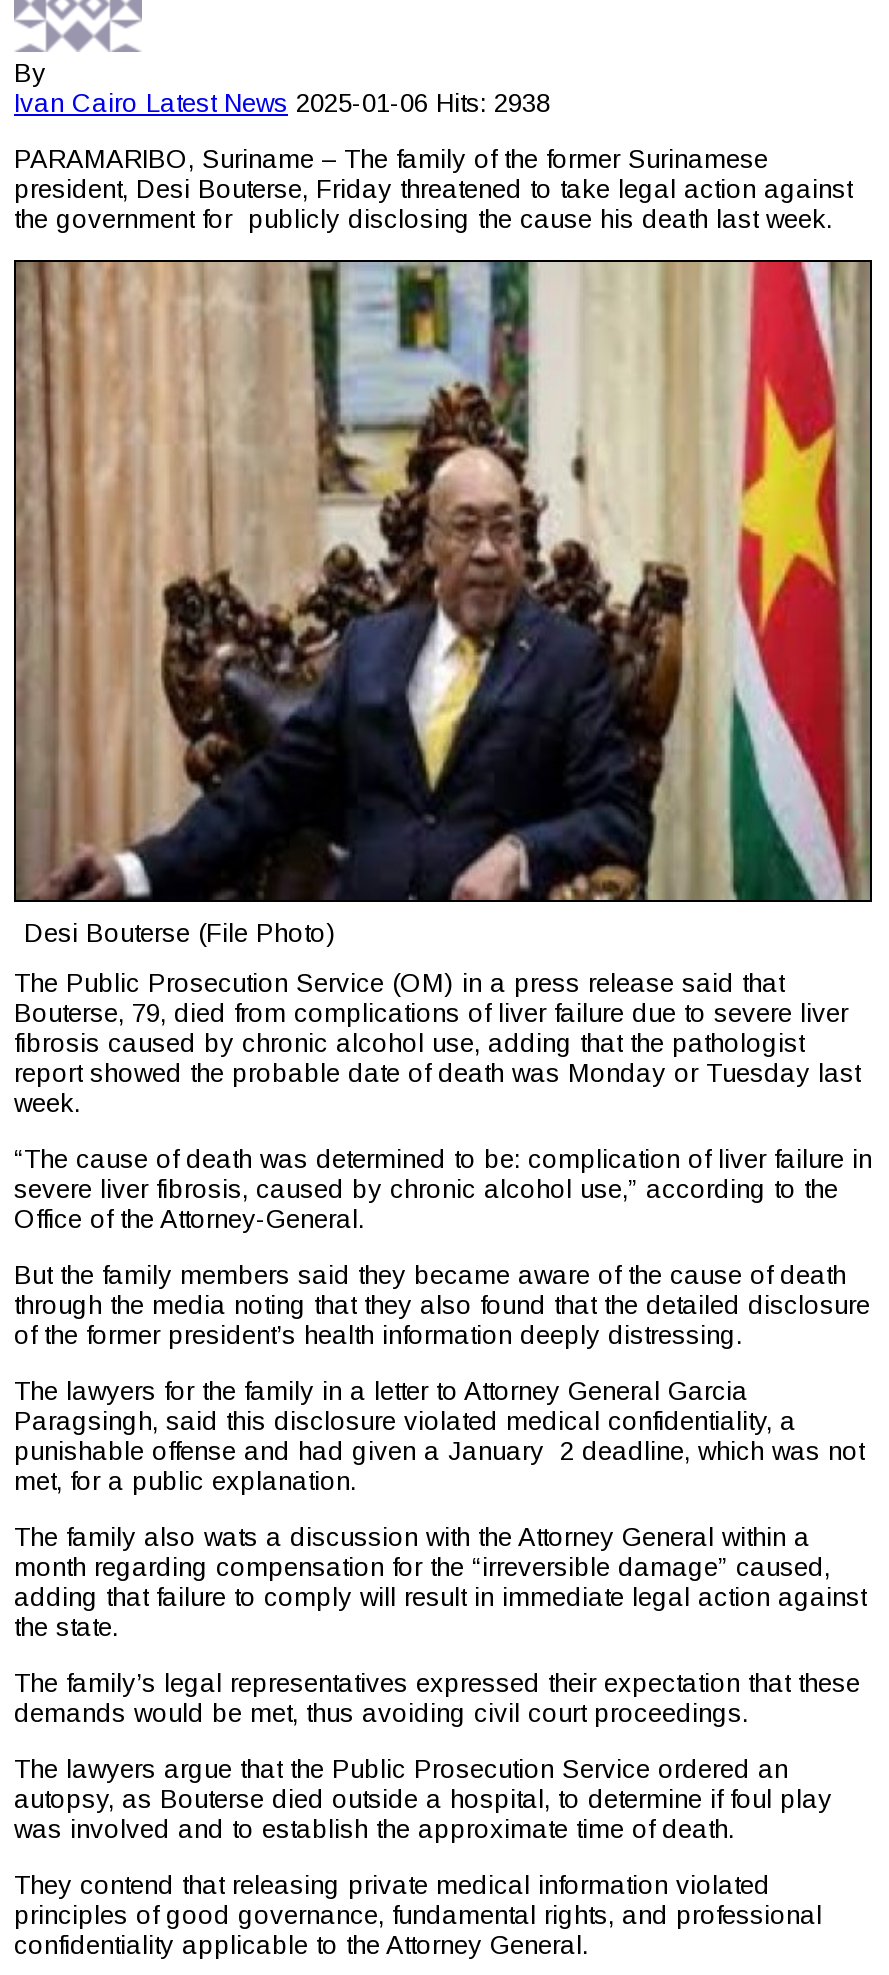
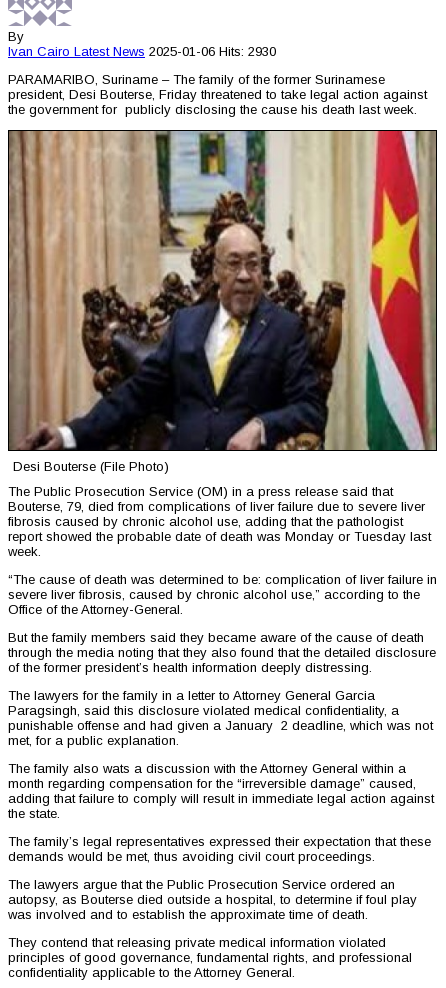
[14,88,550,118] Ivan Cairo Latest News 2025-01-06 Hits: 2938 -> [8,44,276,59] Ivan Cairo Latest News 2025-01-06 Hits: 2930

